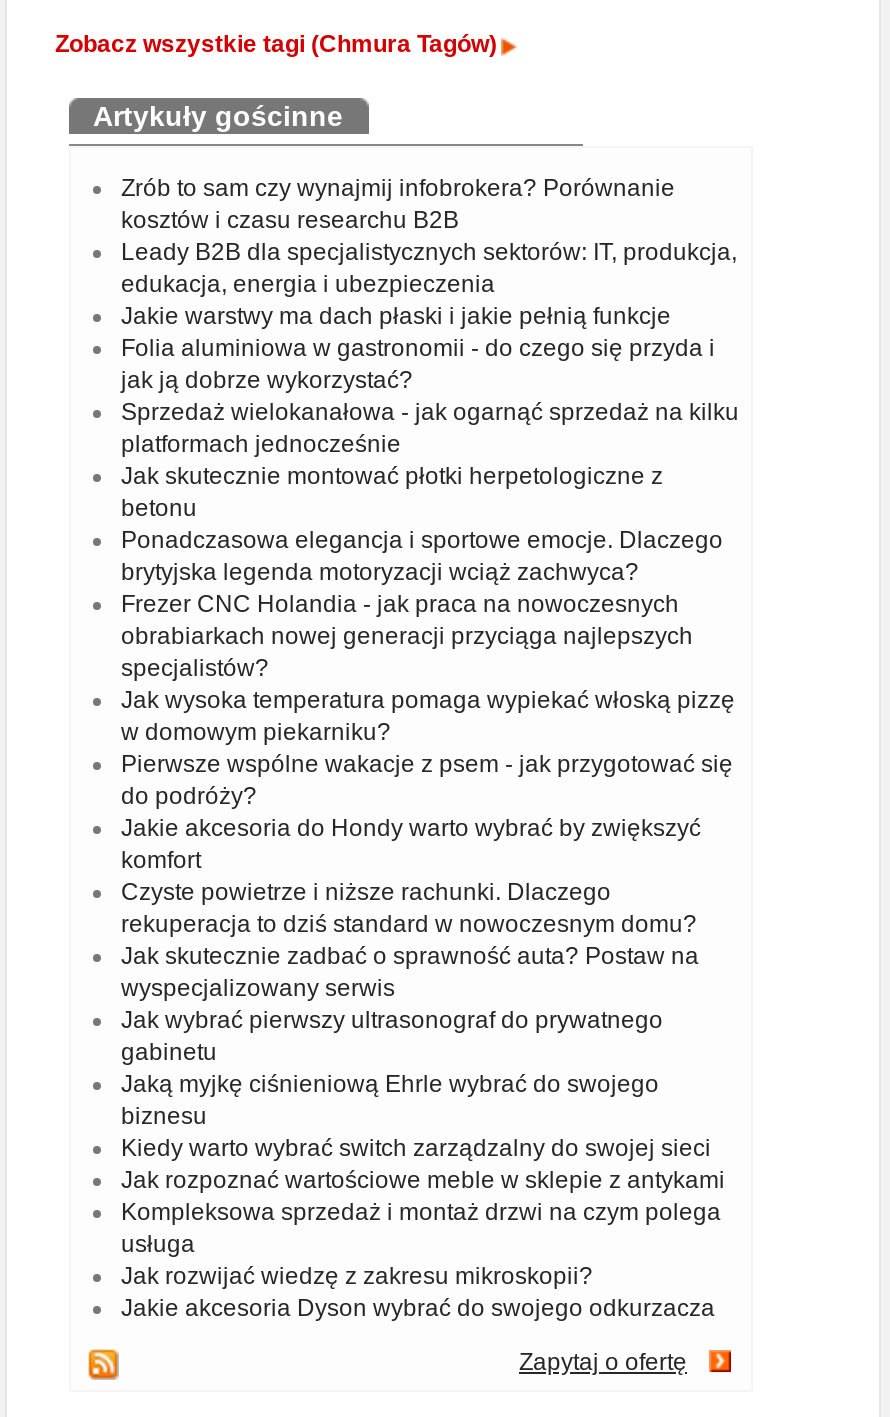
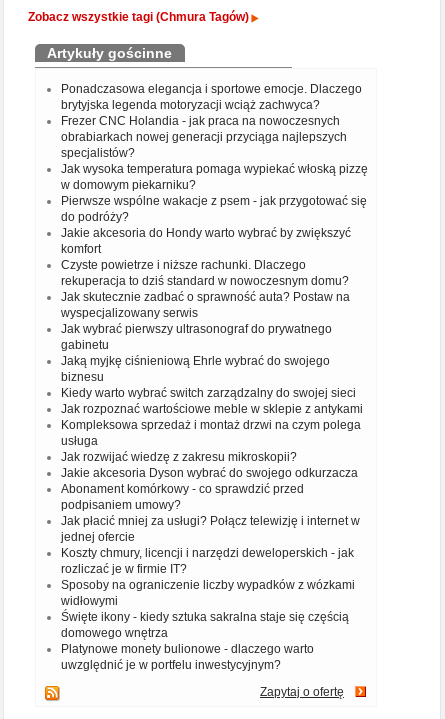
[121,174,739,522] Zrób to sam czy wynajmij infobrokera? Porównanie | kosztów i czasu researchu B2B | Leady B2B dla specjalistycznych sektorów: IT, produkcja, | edukacja, energia i ubezpieczenia | Jakie warstwy ma dach płaski i jakie pełnią funkcje | Folia aluminiowa w gastronomii - do czego się przyda i | jak ją dobrze wykorzystać? | Sprzedaż wielokanałowa - jak ogarnąć sprzedaż na kilku | platformach jednocześnie | Jak skutecznie montować płotki herpetologiczne z | betonu -> none
moved [121,526,735,1322] -> [61,82,368,480]: Ponadczasowa elegancja i sportowe emocje. Dlaczego | brytyjska legenda motoryzacji wciąż zachwyca? | Frezer CNC Holandia - jak praca na nowoczesnych | ... | Jak rozwijać wiedzę z zakresu mikroskopii? | Jakie akcesoria Dyson wybrać do swojego odkurzacza
none -> [61,482,360,672] Abonament komórkowy - co sprawdzić przed | podpisaniem umowy? | Jak płacić mniej za usługi? Połącz telewizję i internet w | jednej ofercie | Koszty chmury, licencji i narzędzi deweloperskich - jak | rozliczać je w firmie IT? | Sposoby na ograniczenie liczby wypadków z wózkami | widłowymi | Święte ikony - kiedy sztuka sakralna staje się częścią | domowego wnętrza | Platynowe monety bulionowe - dlaczego warto | uwzględnić je w portfelu inwestycyjnym?

